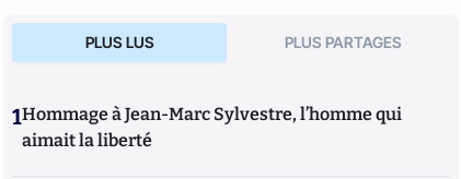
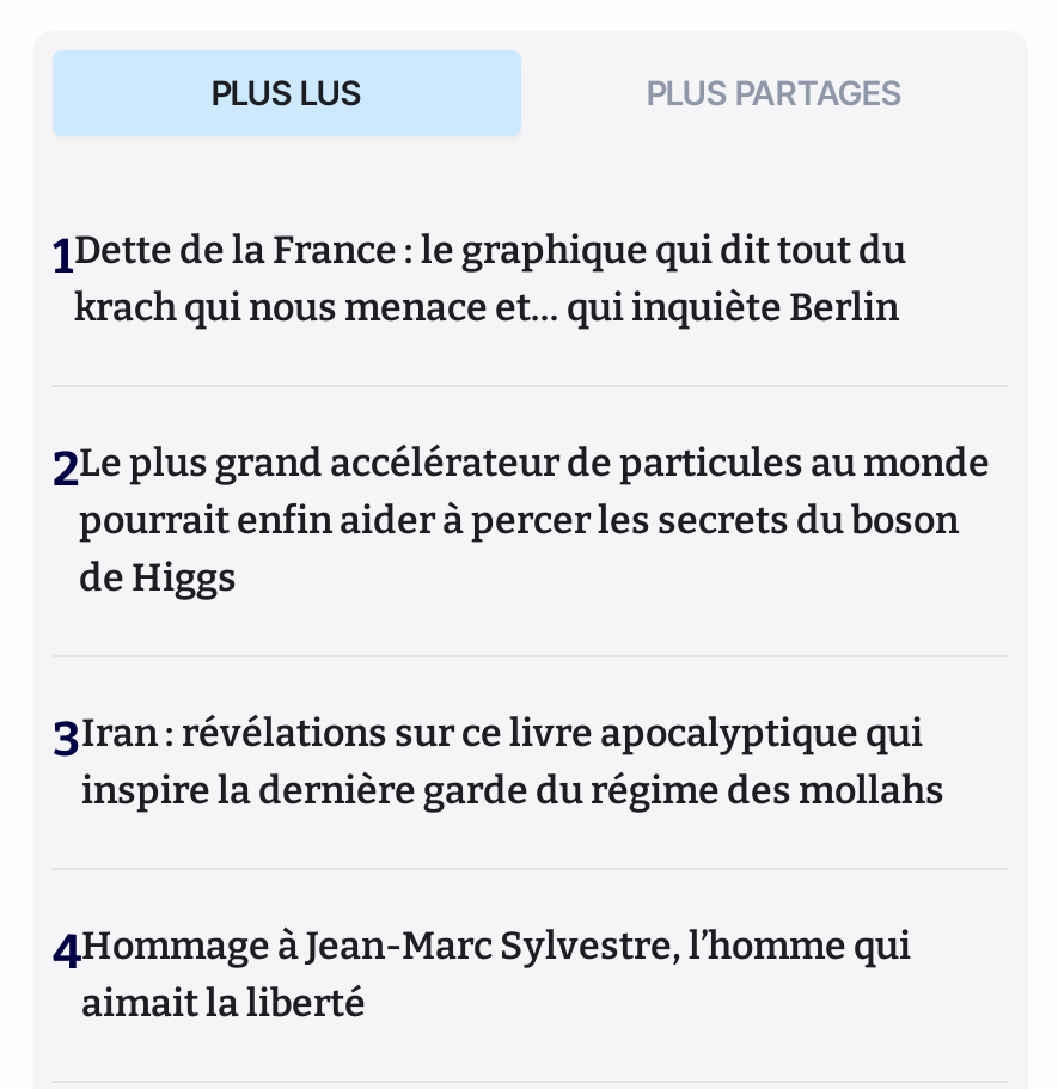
[12,103,402,130] 1Hommage à Jean-Marc Sylvestre, l’homme qui -> [53,226,990,980] 1Dette de la France : le graphique qui dit tout du | krach qui nous menace et… qui inquiète Berlin | 2Le plus grand accélérateur de particules au monde | pourrait enfin aider à percer les secrets du boson | de Higgs | 3Iran : révélations sur ce livre apocalyptique qui | inspire la dernière garde du régime des mollahs | 4Hommage à Jean-Marc Sylvestre, l’homme qui

